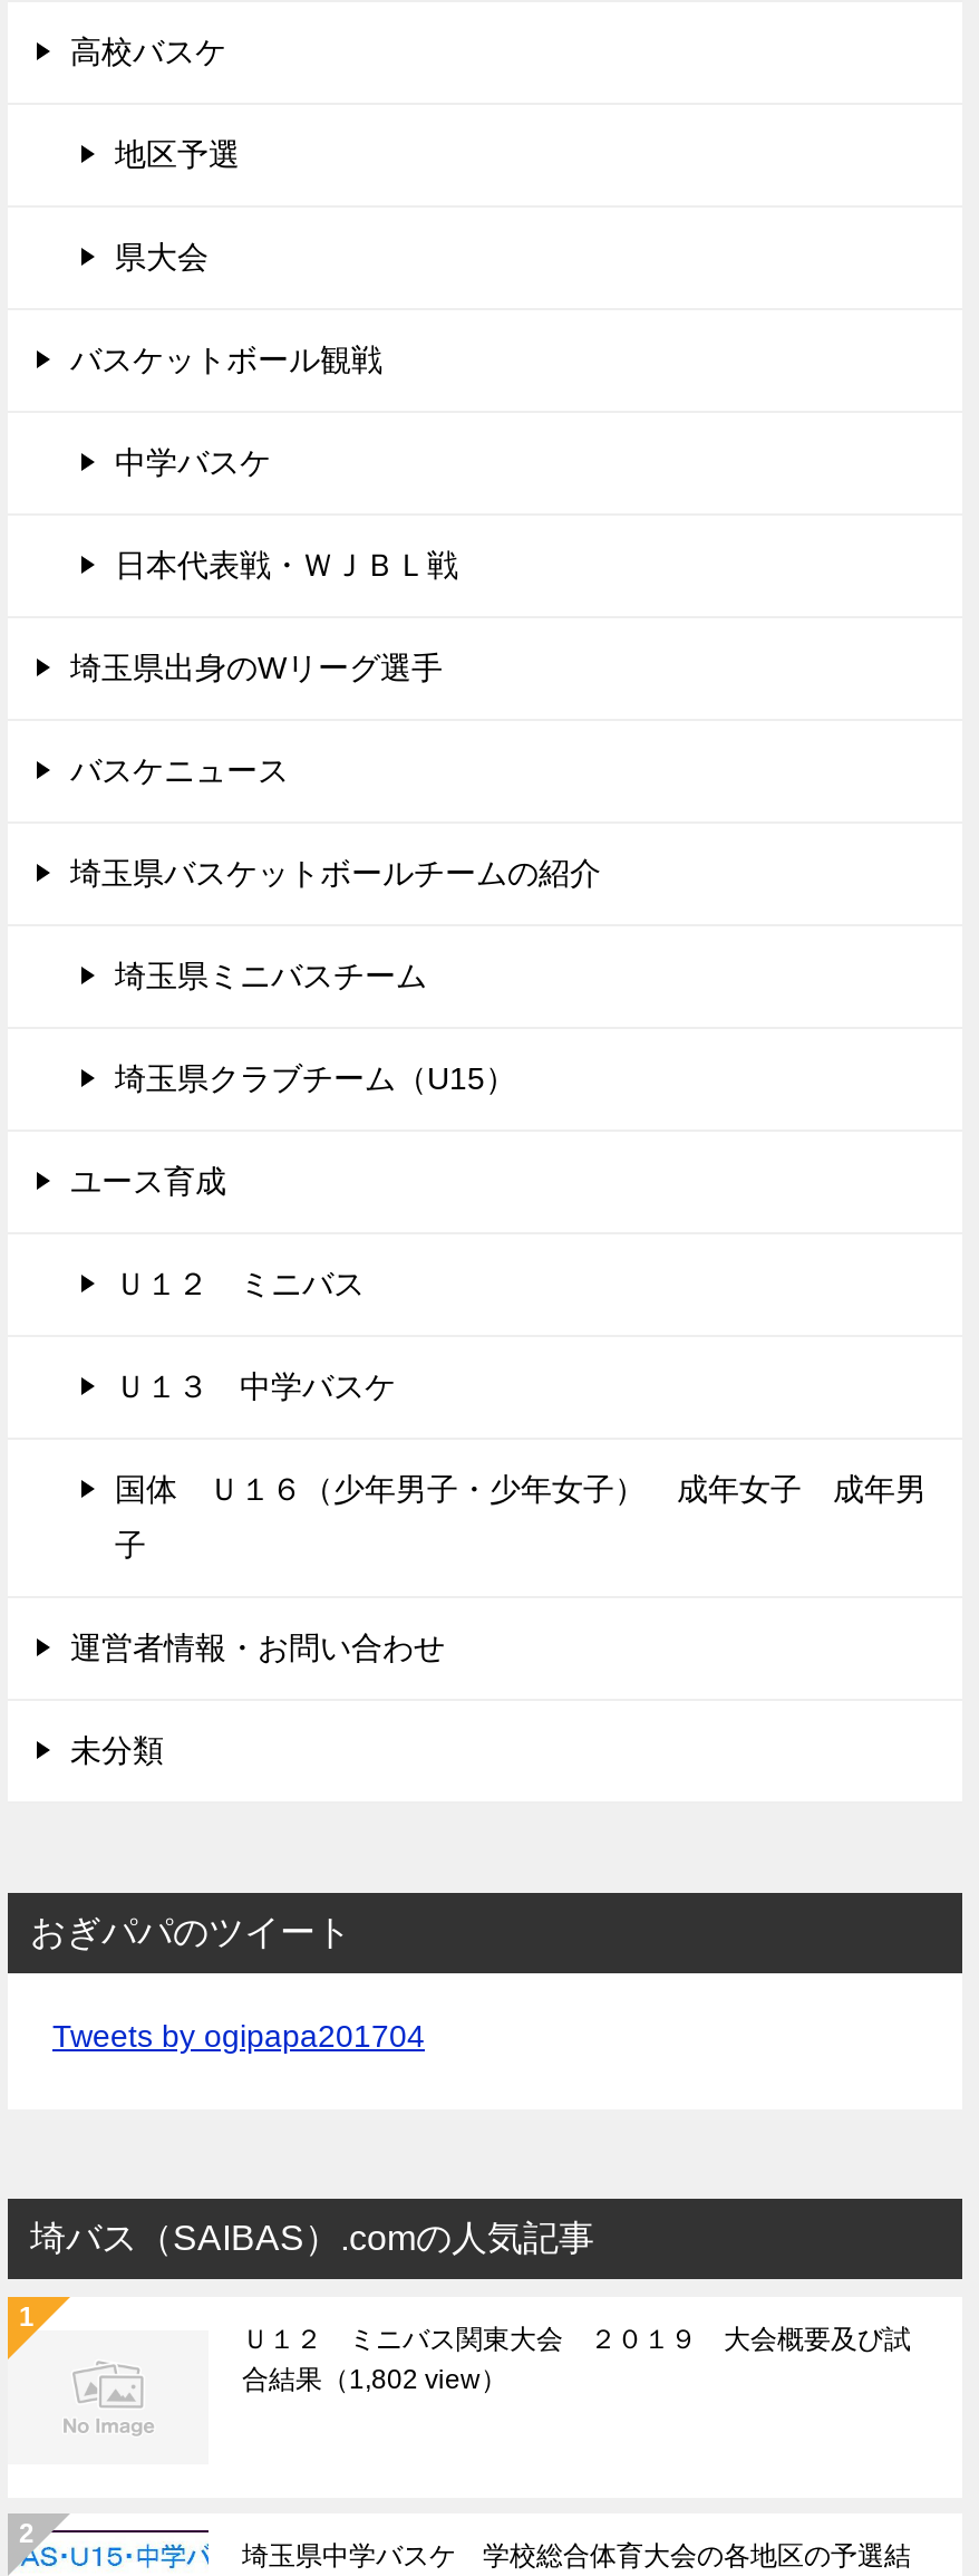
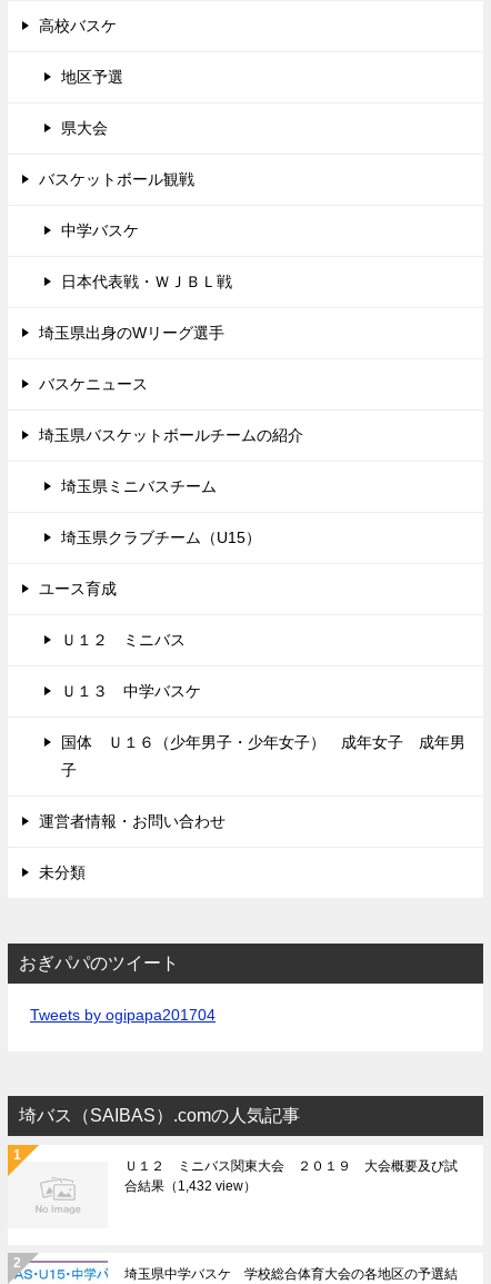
[242,2364,507,2395] 合結果（1,802 view） -> [124,1178,257,1194] 合結果（1,432 view）

